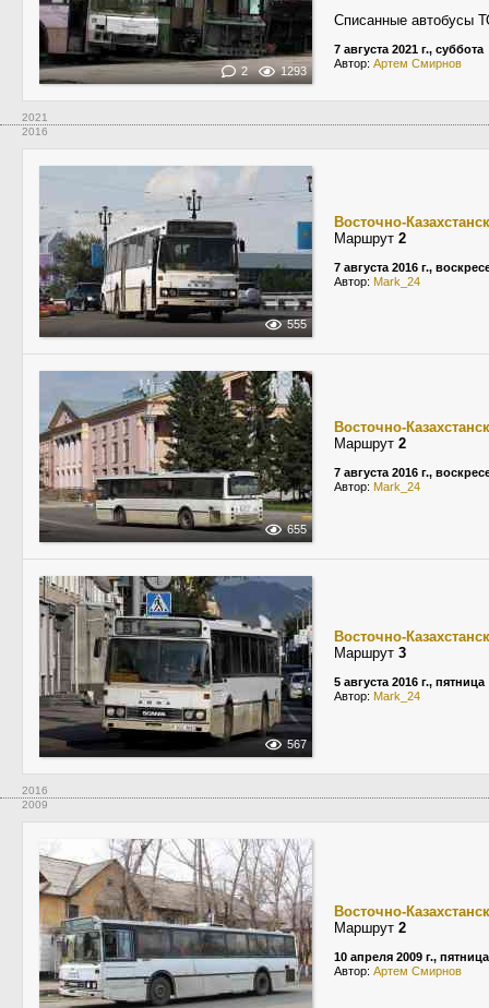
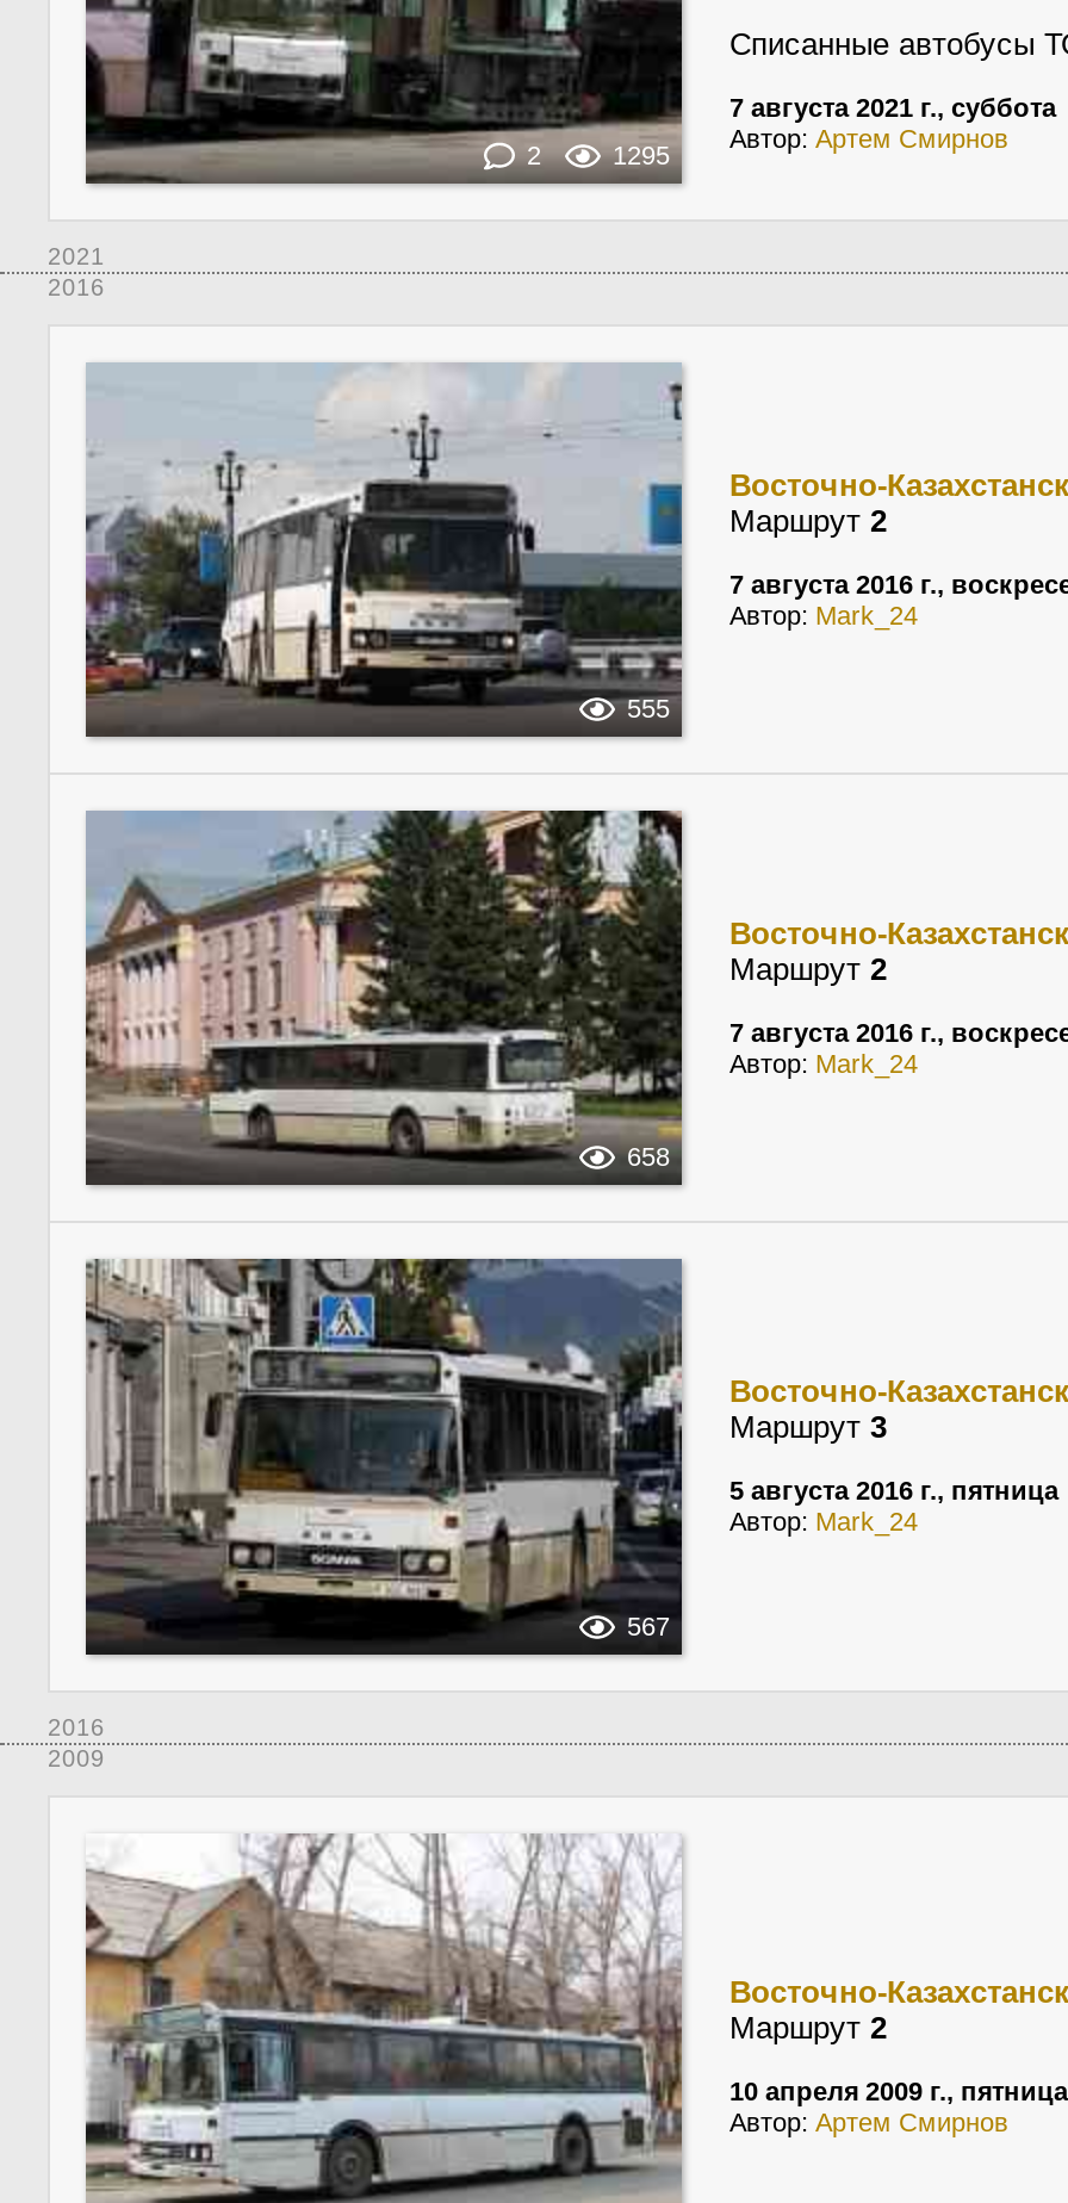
[281,64,307,77] 1293 -> [613,141,670,169] 1295
[287,523,307,536] 655 -> [627,1142,670,1171] 658

